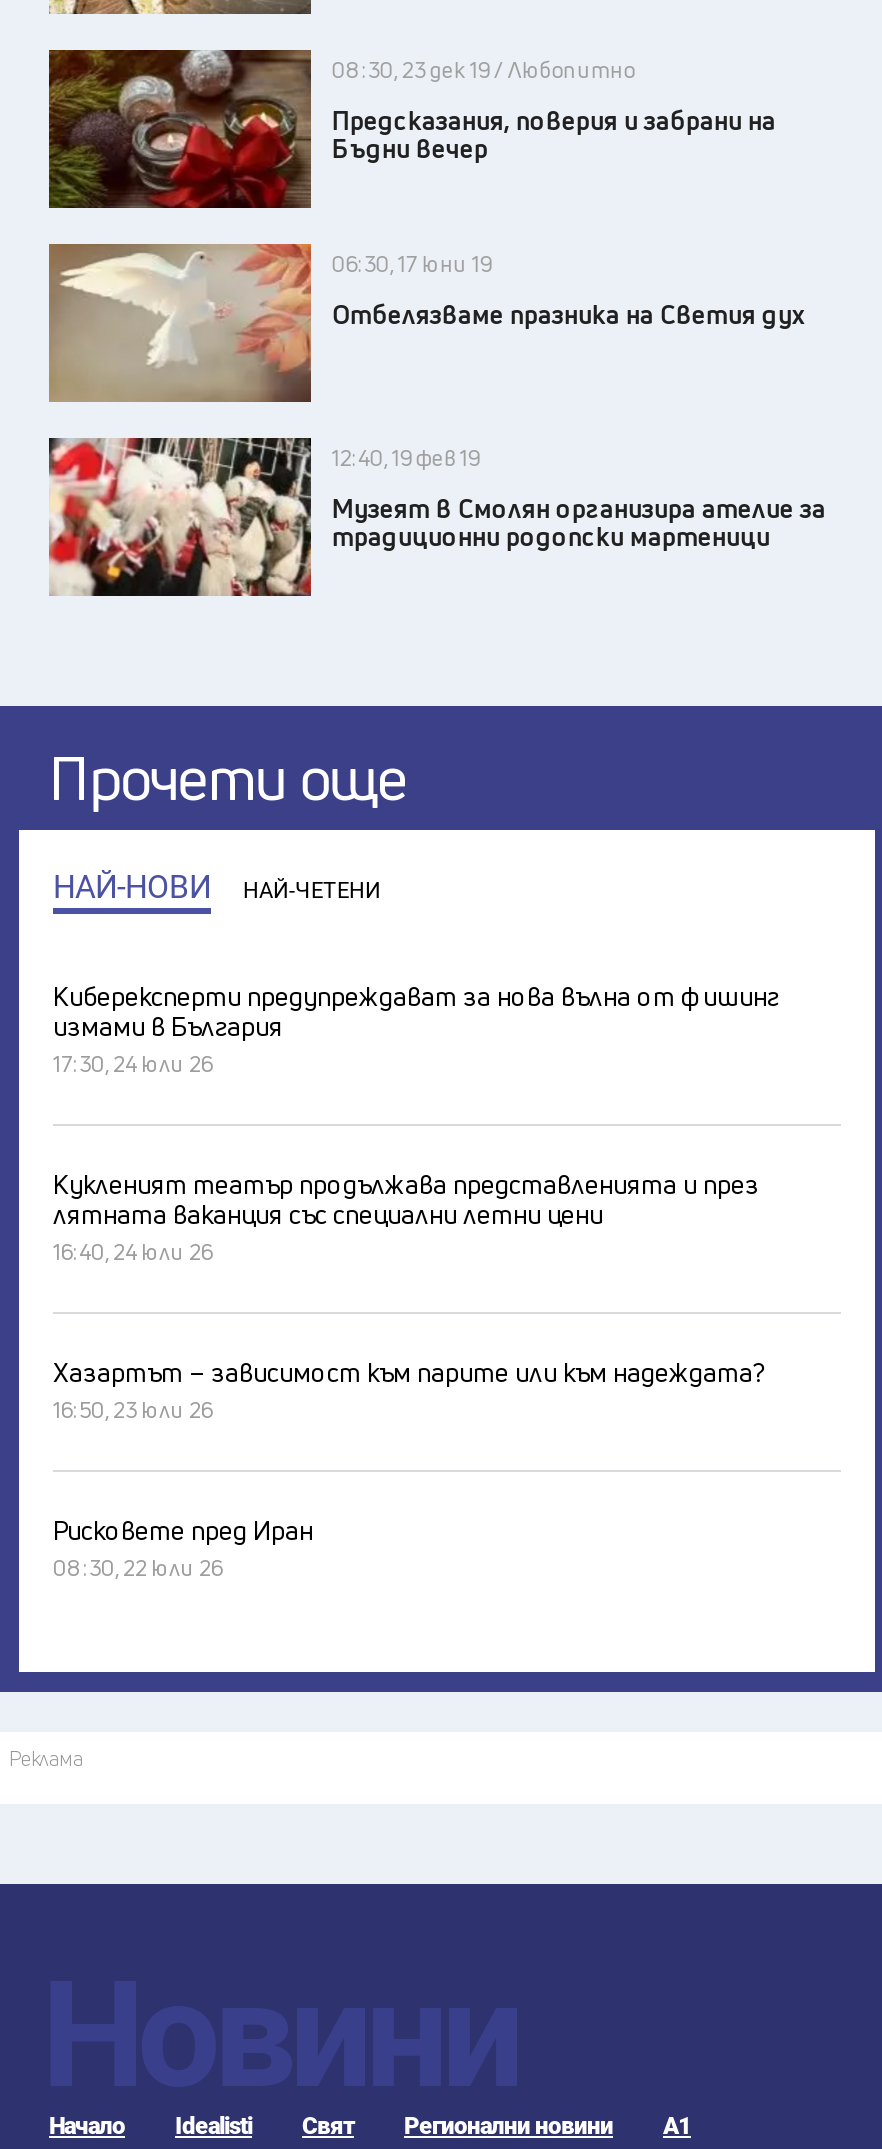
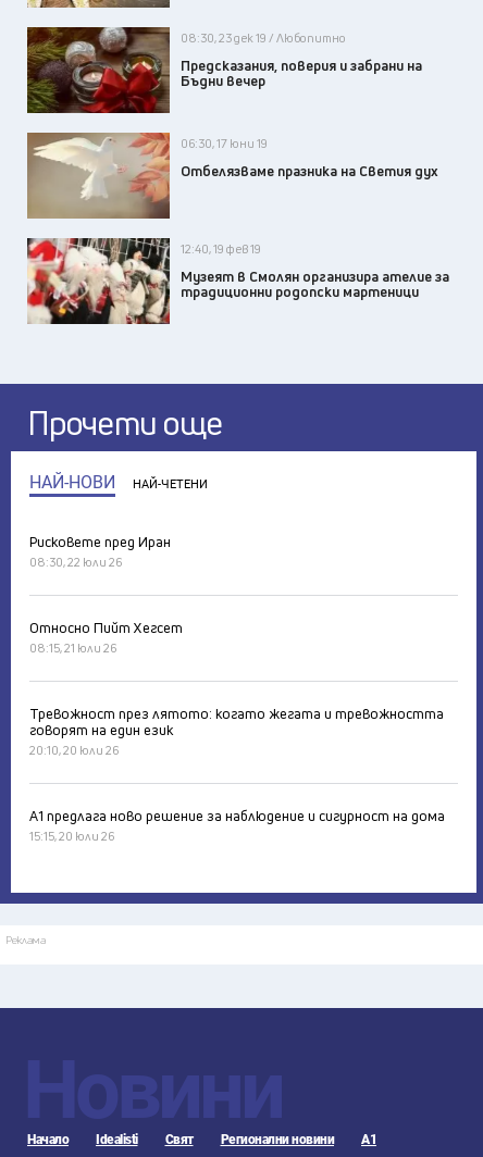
[53,978,779,1424] Киберексперти предупреждават за нова вълна от фишинг | измами в България | 17:30, 24 юли 26 | Кукленият театър продължава представленията и през | лятната ваканция със специални летни цени | 16:40, 24 юли 26 | Хазартът – зависимост към парите или към надеждата? | 16:50, 23 юли 26 -> none
moved [53,1512,313,1582] -> [29,532,171,570]: Рисковете пред Иран | 08:30, 22 юли 26
none -> [29,618,445,844] Относно Пийт Хегсет | 08:15, 21 юли 26 | Тревожност през лятото: когато жегата и тревожността | говорят на един език | 20:10, 20 юли 26 | А1 предлага ново решение за наблюдение и сигурност на дома | 15:15, 20 юли 26

